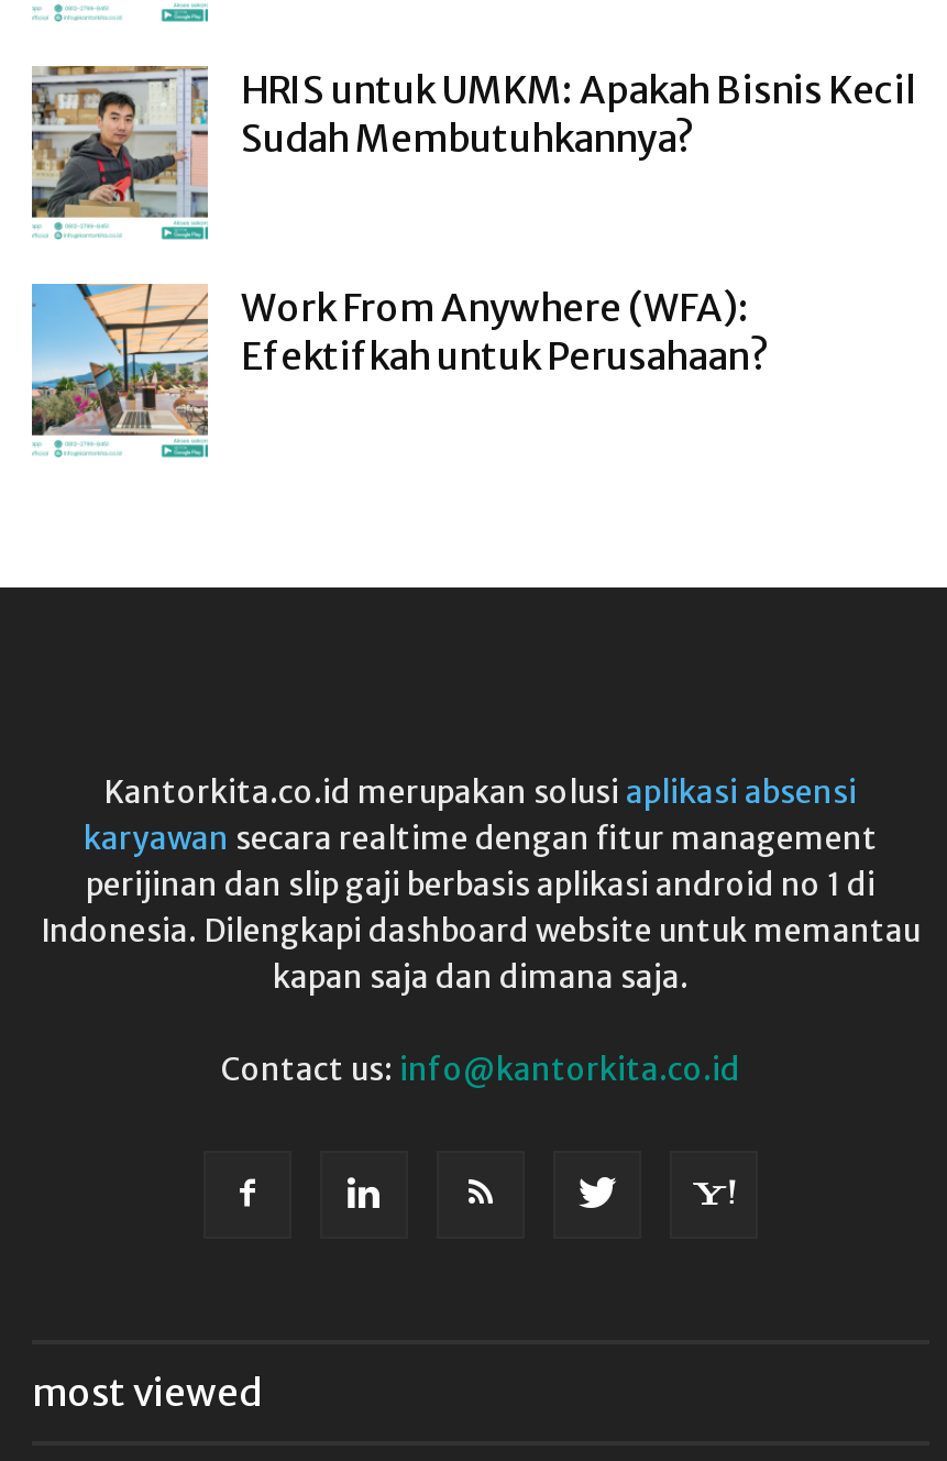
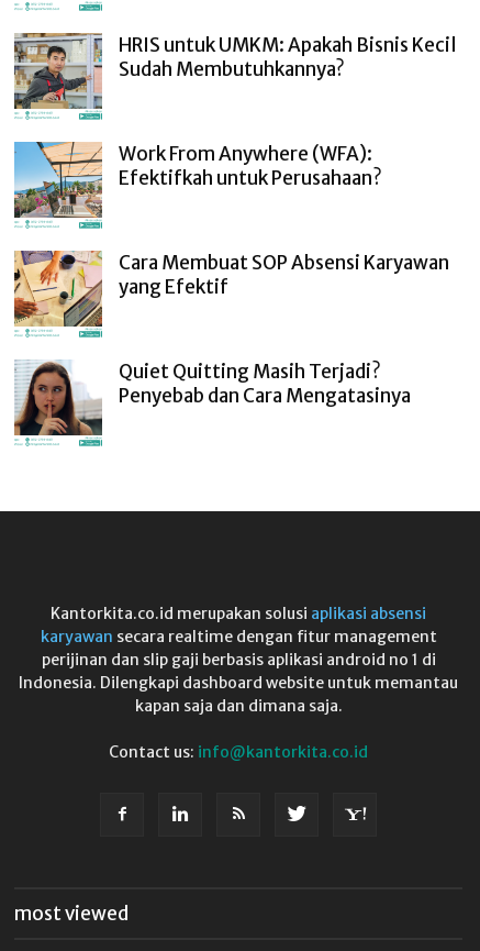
none -> [13,250,449,408] [image] | Cara Membuat SOP Absensi Karyawan | yang Efektif | Quiet Quitting Masih Terjadi? | Penyebab dan Cara Mengatasinya
none -> [13,360,102,436] [image]

